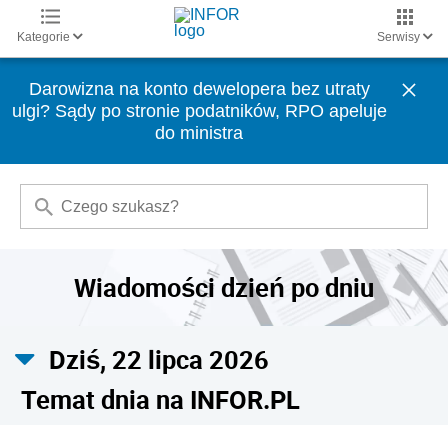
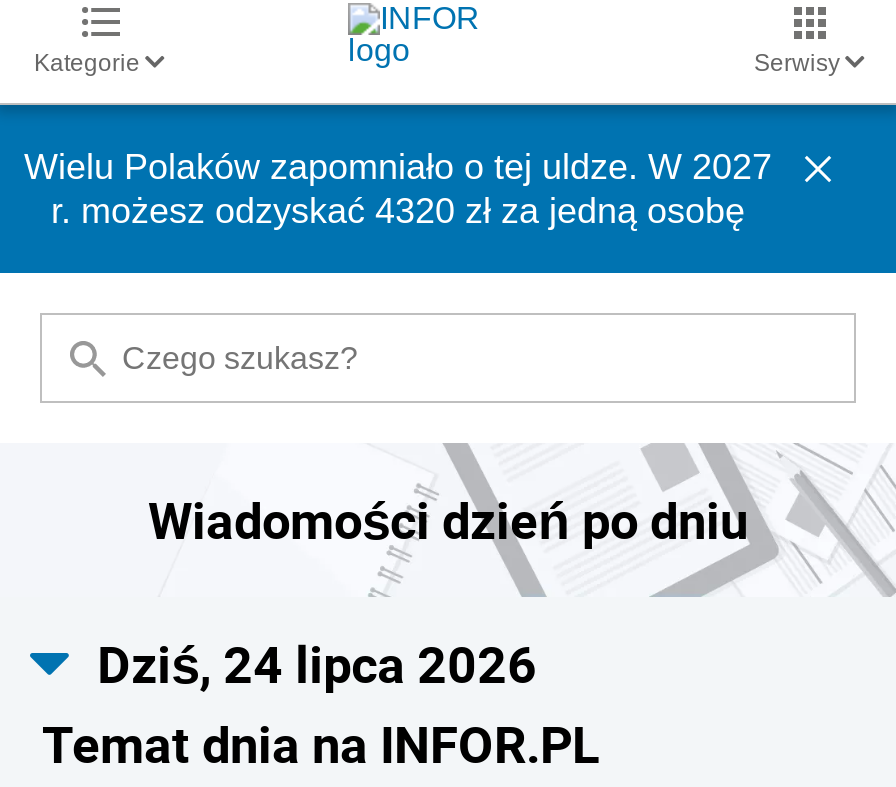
[11,79,386,143] Darowizna na konto dewelopera bez utraty | ulgi? Sądy po stronie podatników, RPO apeluje | do ministra -> [24,147,772,231] Wielu Polaków zapomniało o tej uldze. W 2027 | r. możesz odzyskać 4320 zł za jedną osobę
[49,342,269,376] Dziś, 22 lipca 2026 -> [97,629,537,697] Dziś, 24 lipca 2026

